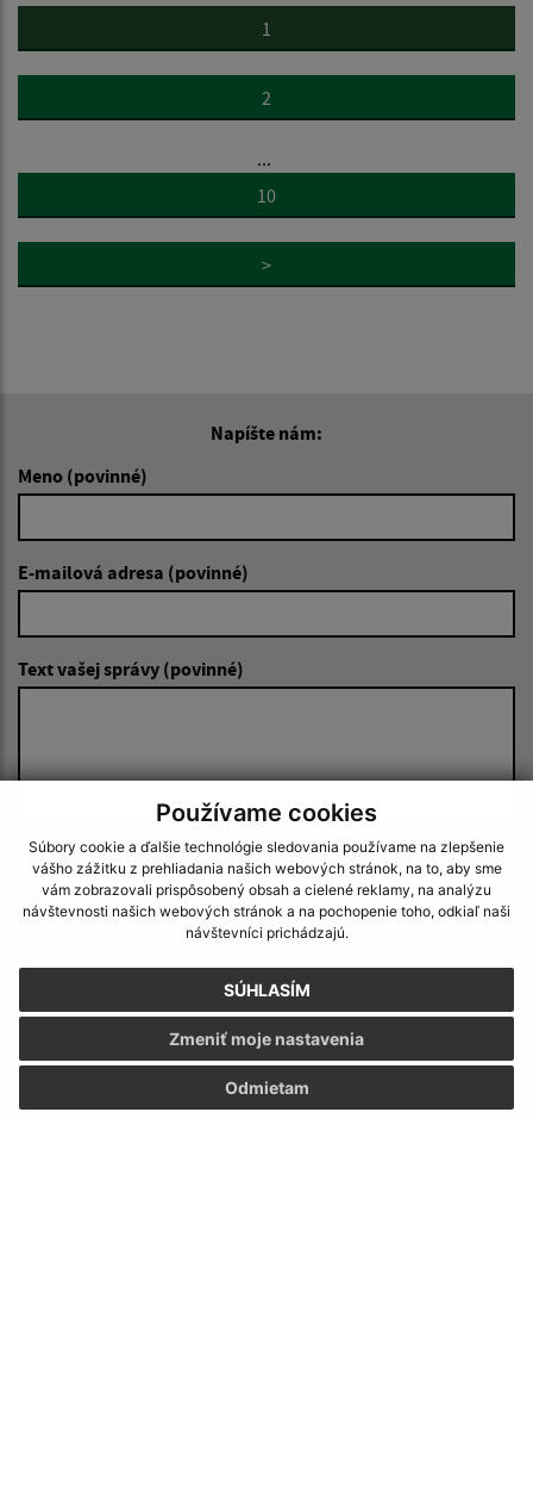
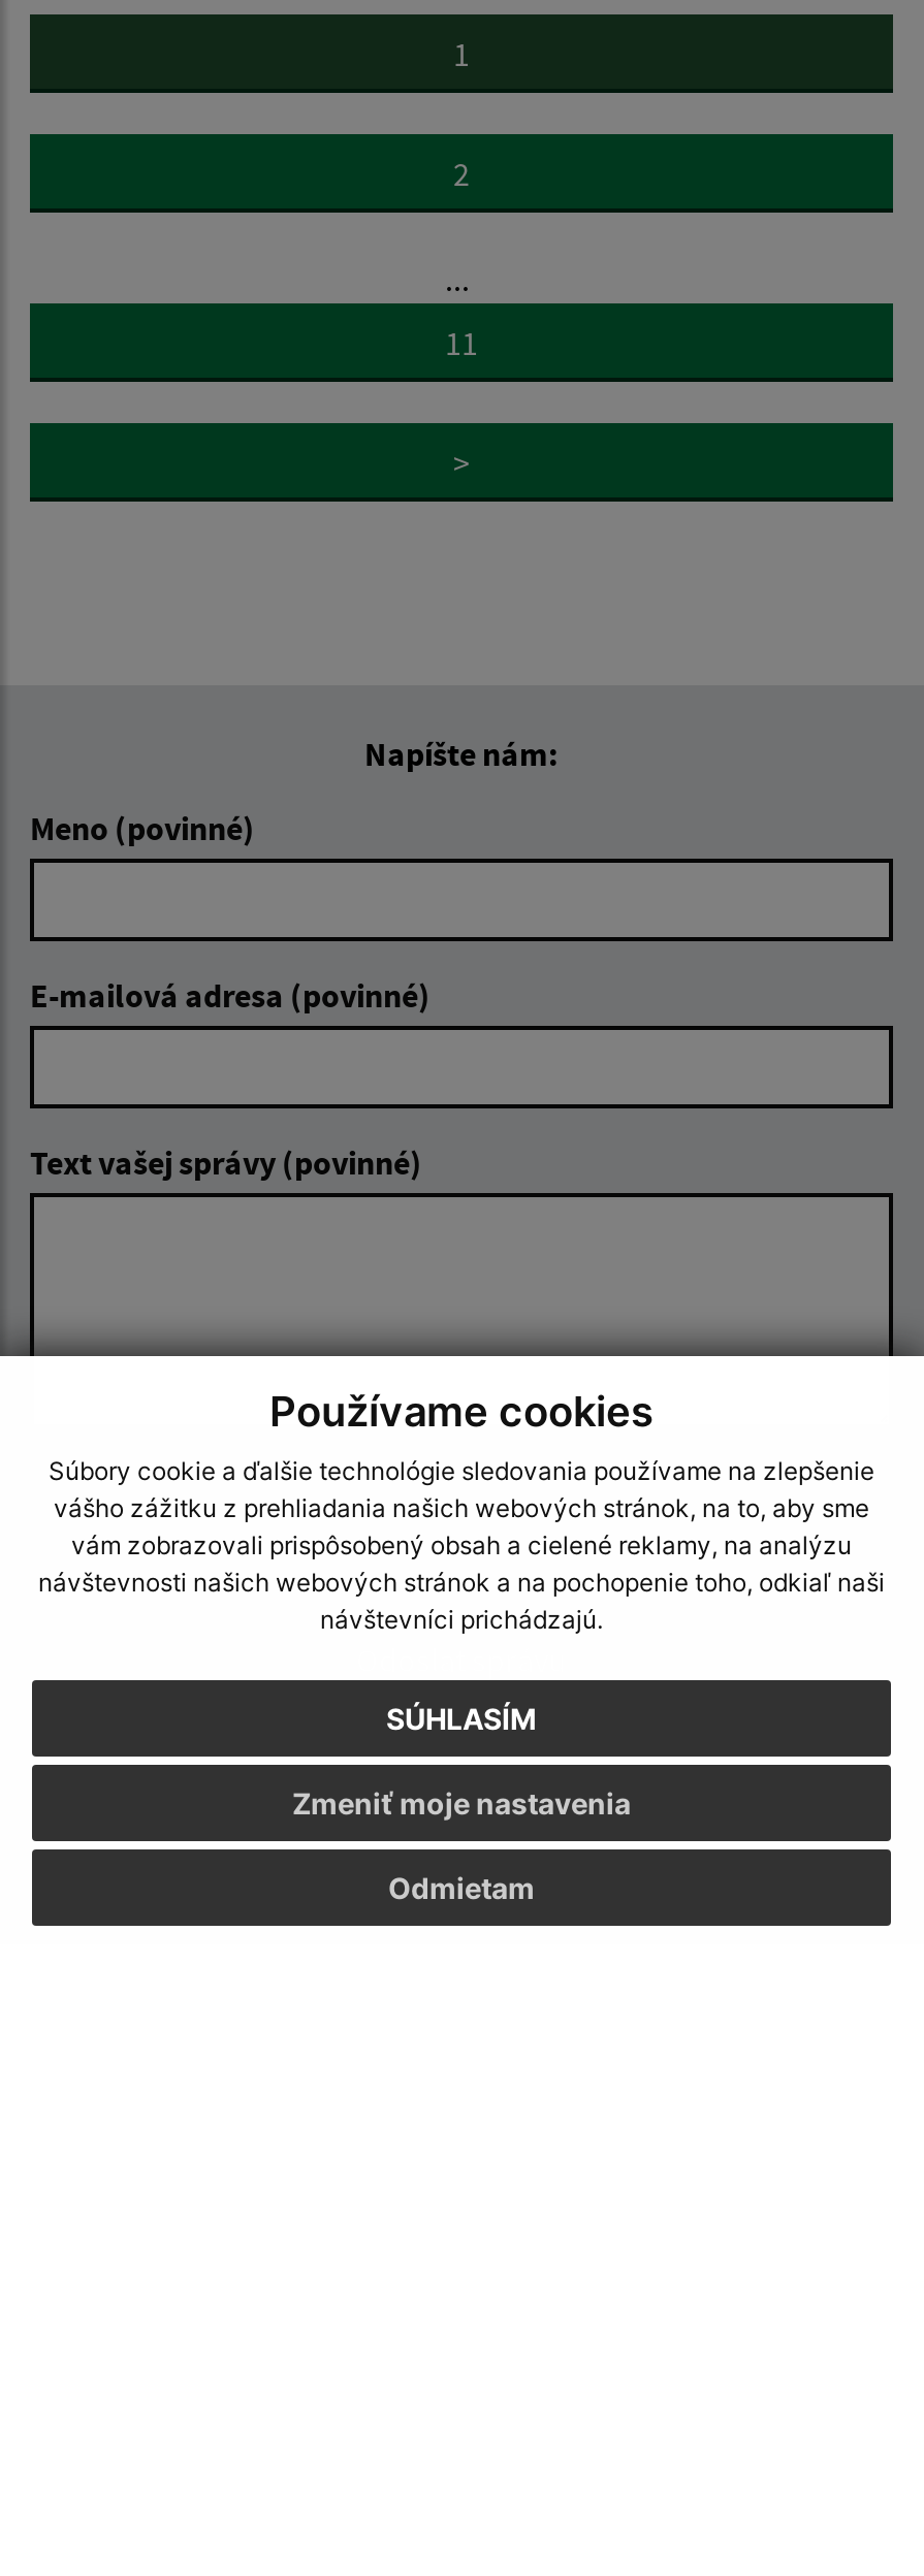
[257,184,276,207] 10 -> [445,322,478,363] 11

